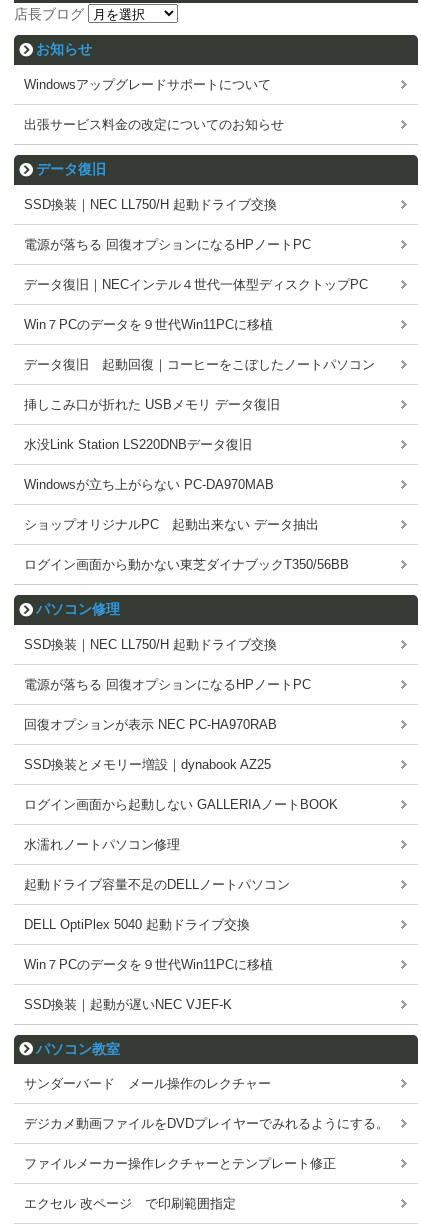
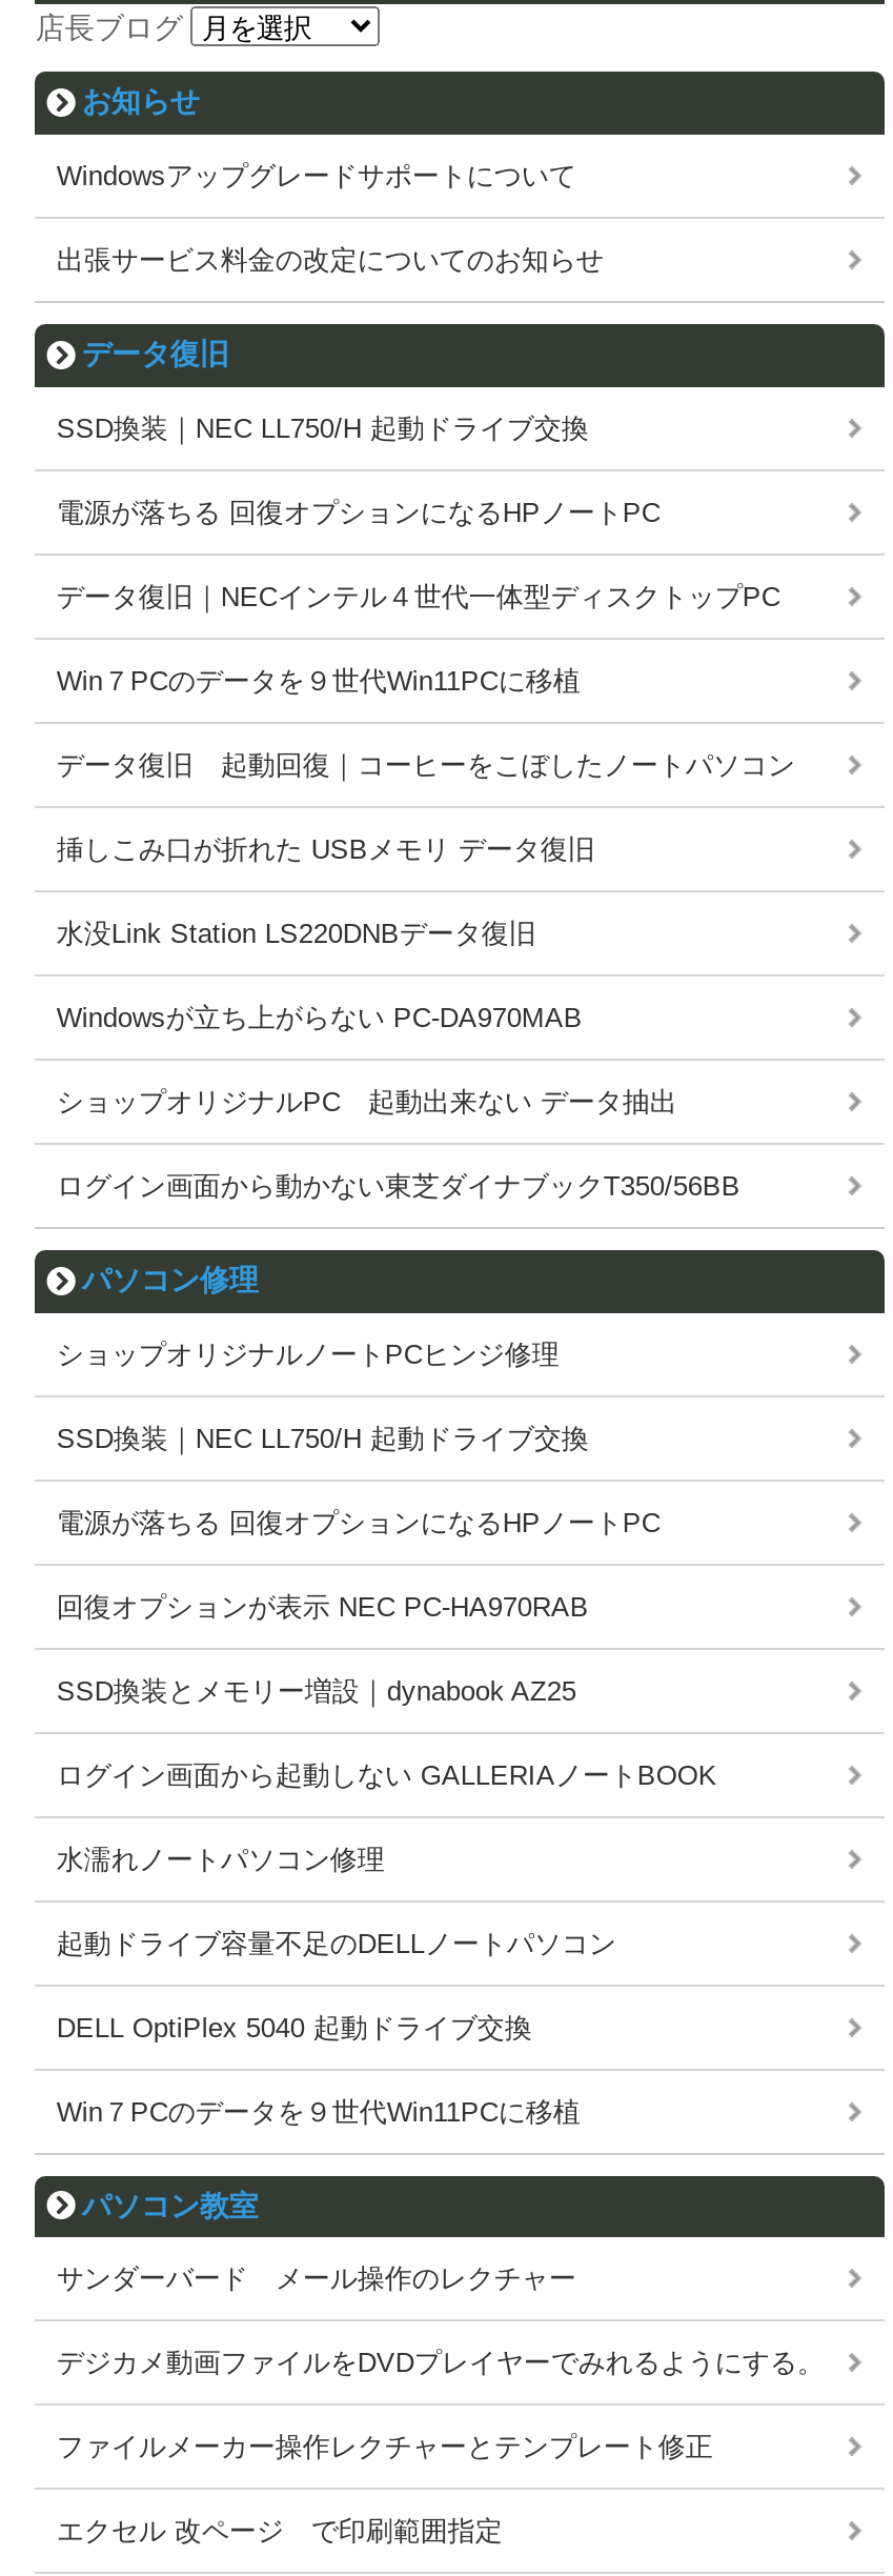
none -> [57,1338,559,1369] ショップオリジナルノートPCヒンジ修理
moved [24,637,338,972] -> [57,1422,717,2127]: SSD換装｜NEC LL750/H 起動ドライブ交換 | 電源が落ちる 回復オプションになるHPノートPC | 回復オプションが表示 NEC PC-HA970RAB | ... | DELL OptiPlex 5040 起動ドライブ交換 | Win７PCのデータを９世代Win11PCに移植
[24,997,249,1012] SSD換装｜起動が遅いNEC VJEF-K -> none

